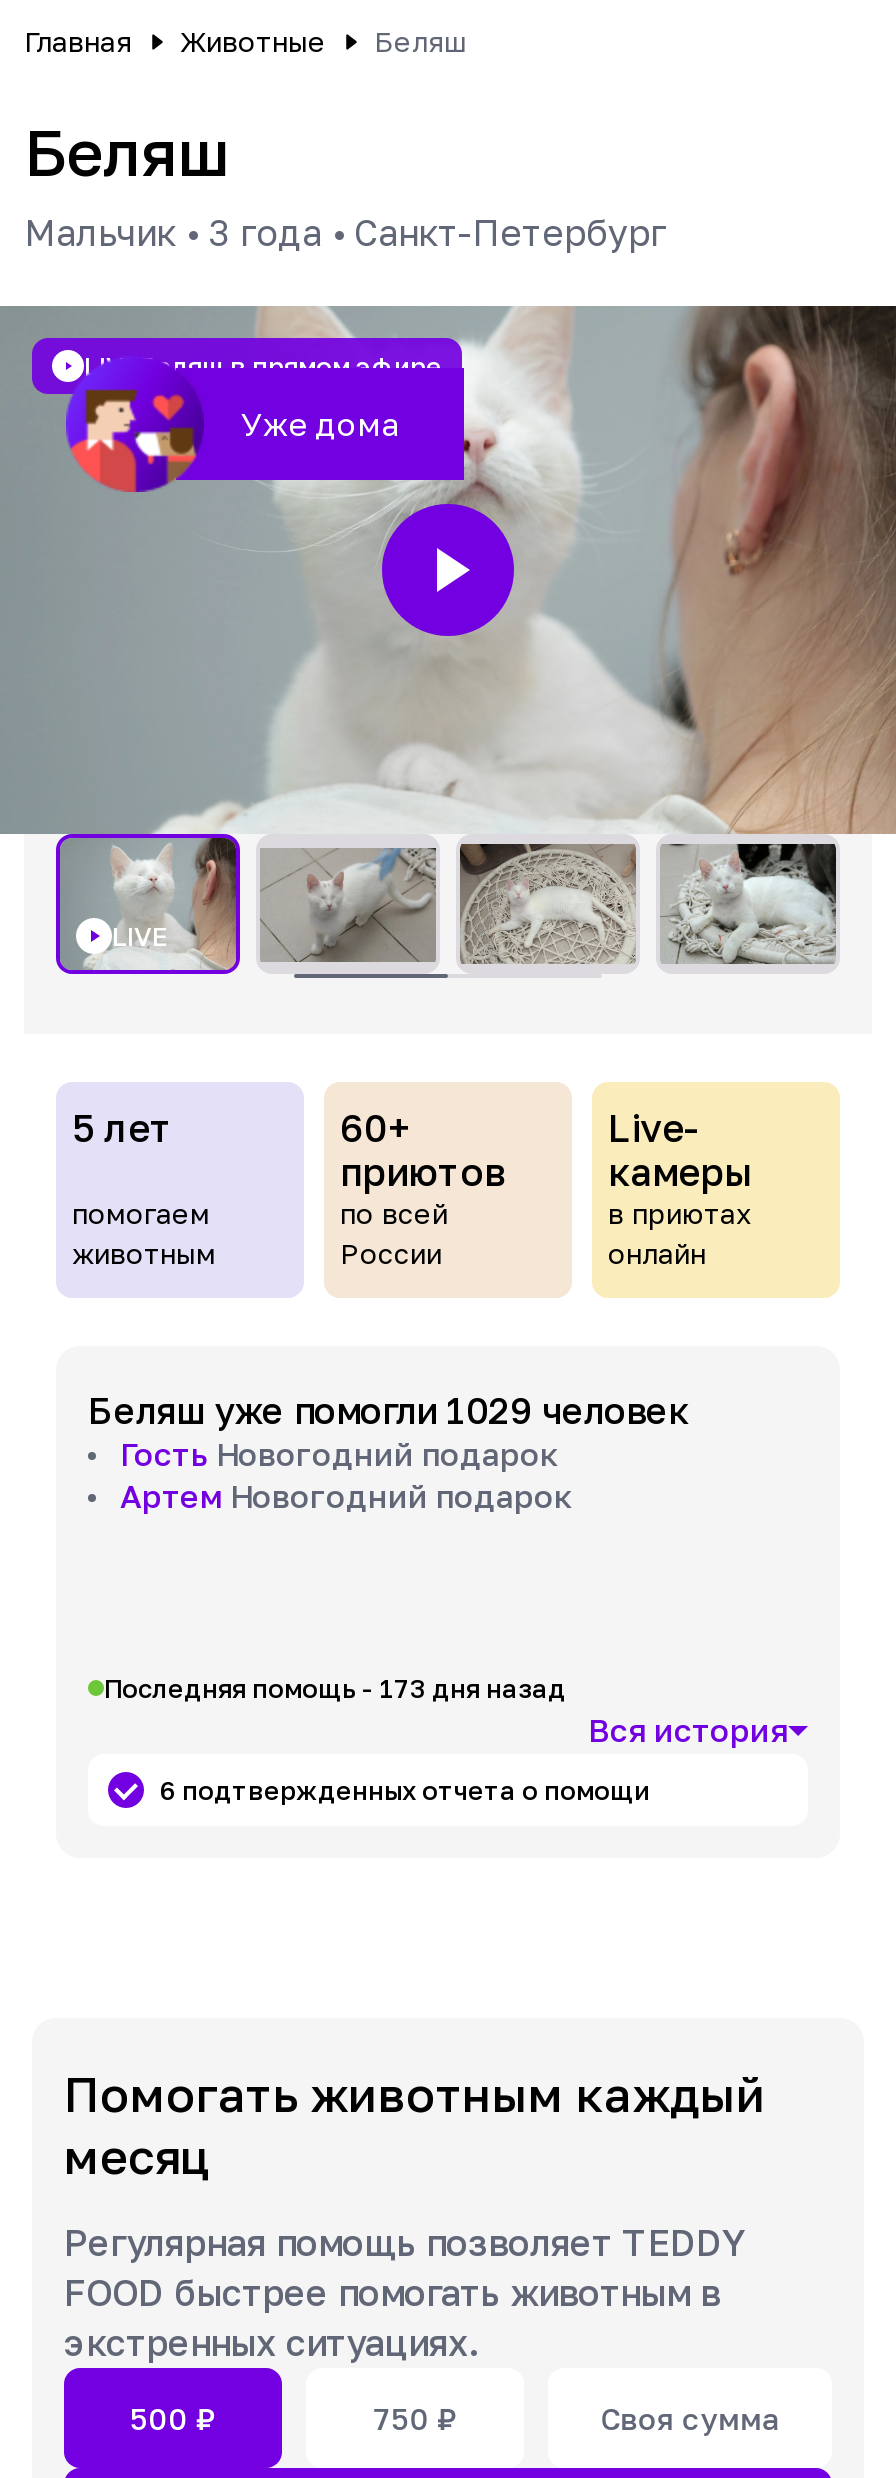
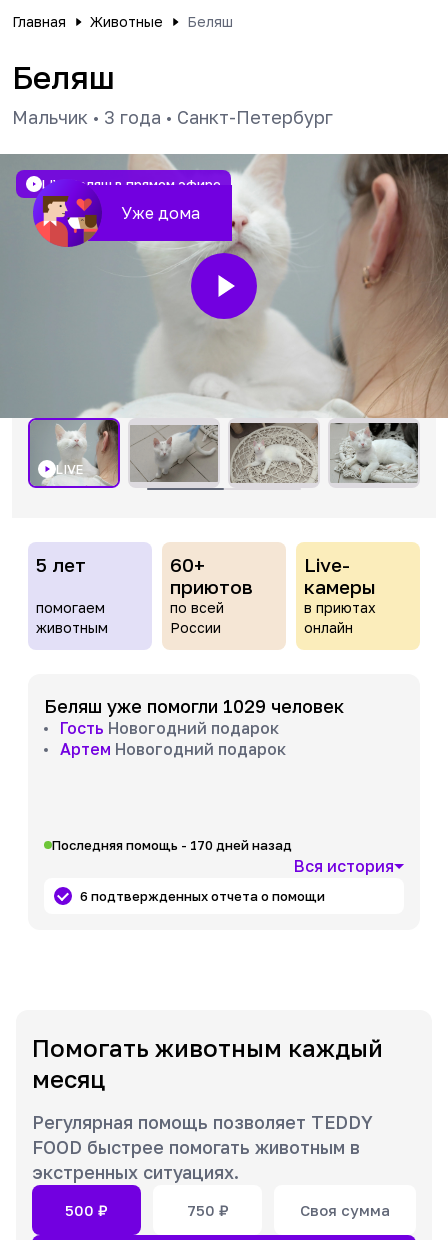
[104,1672,566,1704] Последняя помощь - 173 дня назад -> [52,837,292,853] Последняя помощь - 170 дней назад

